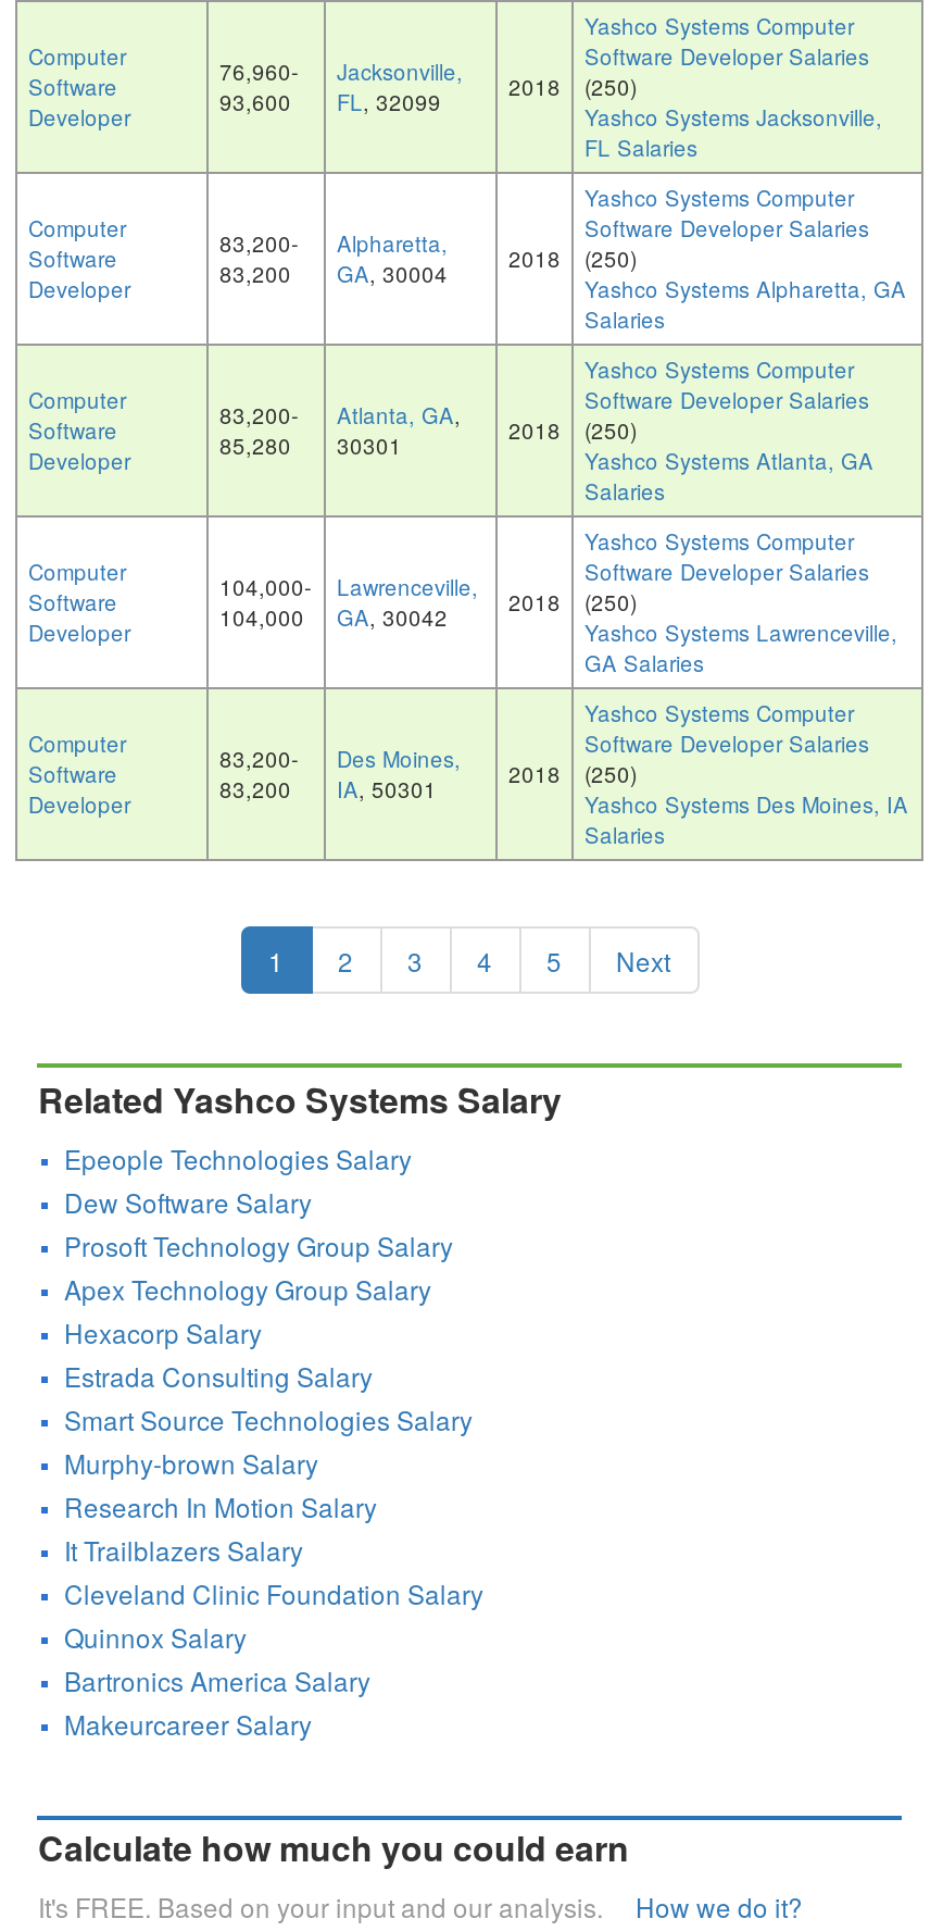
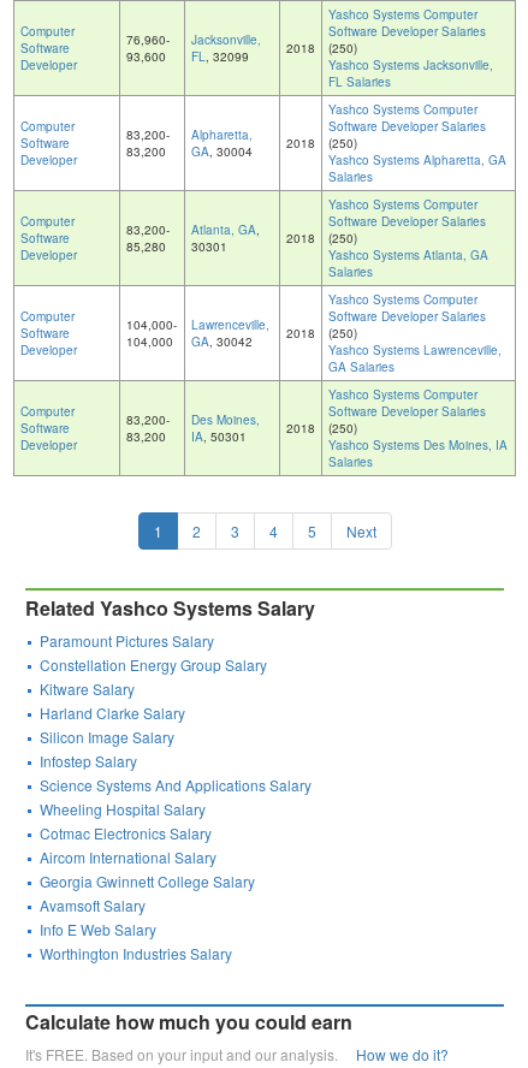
[64,1140,483,1742] Epeople Technologies Salary | Dew Software Salary | Prosoft Technology Group Salary | Apex Technology Group Salary | Hexacorp Salary | Estrada Consulting Salary | Smart Source Technologies Salary | Murphy-brown Salary | Research In Motion Salary | It Trailblazers Salary | Cleveland Clinic Foundation Salary | Quinnox Salary | Bartronics America Salary | Makeurcareer Salary -> [40,630,312,964] Paramount Pictures Salary | Constellation Energy Group Salary | Kitware Salary | Harland Clarke Salary | Silicon Image Salary | Infostep Salary | Science Systems And Applications Salary | Wheeling Hospital Salary | Cotmac Electronics Salary | Aircom International Salary | Georgia Gwinnett College Salary | Avamsoft Salary | Info E Web Salary | Worthington Industries Salary

